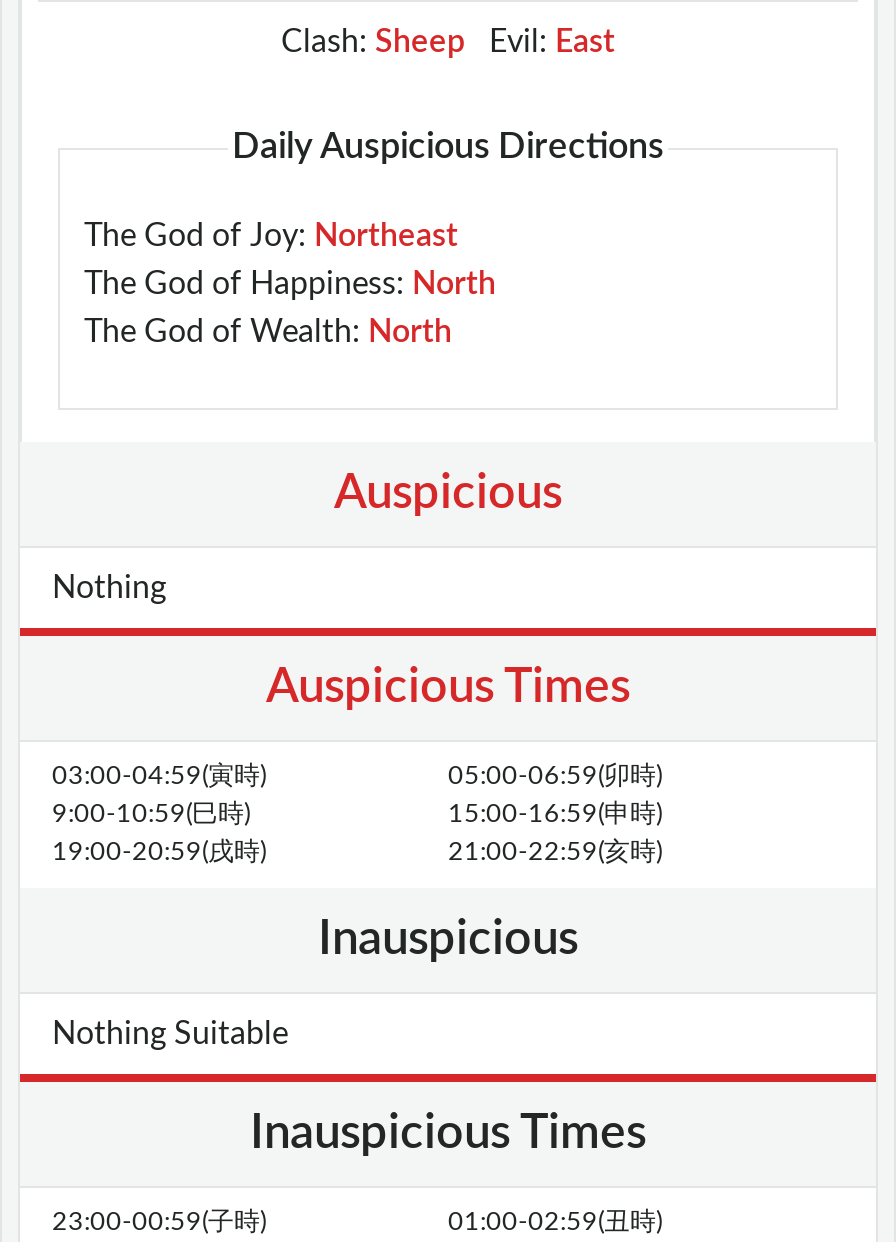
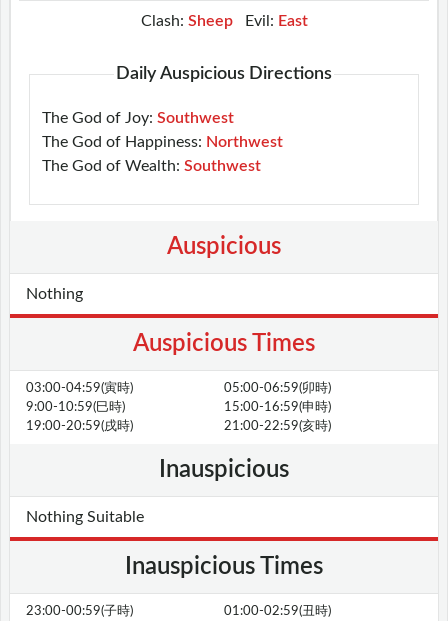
[84,219,458,251] The God of Joy: Northeast -> [42,110,234,126] The God of Joy: Southwest
[84,267,496,299] The God of Happiness: North -> [42,134,283,150] The God of Happiness: Northwest
[84,315,452,347] The God of Wealth: North -> [42,158,261,174] The God of Wealth: Southwest

